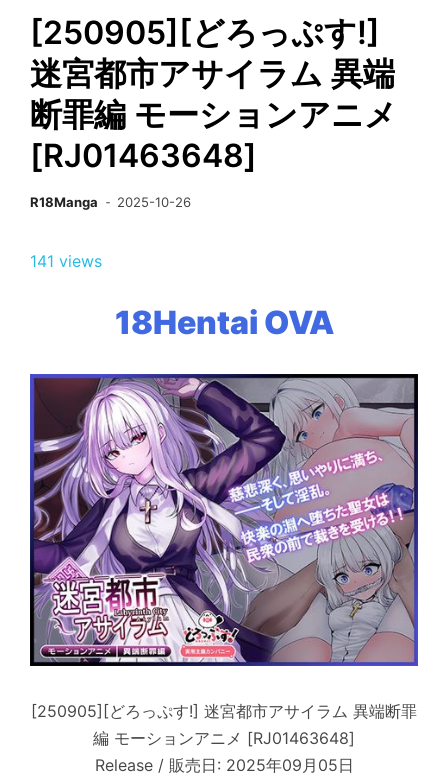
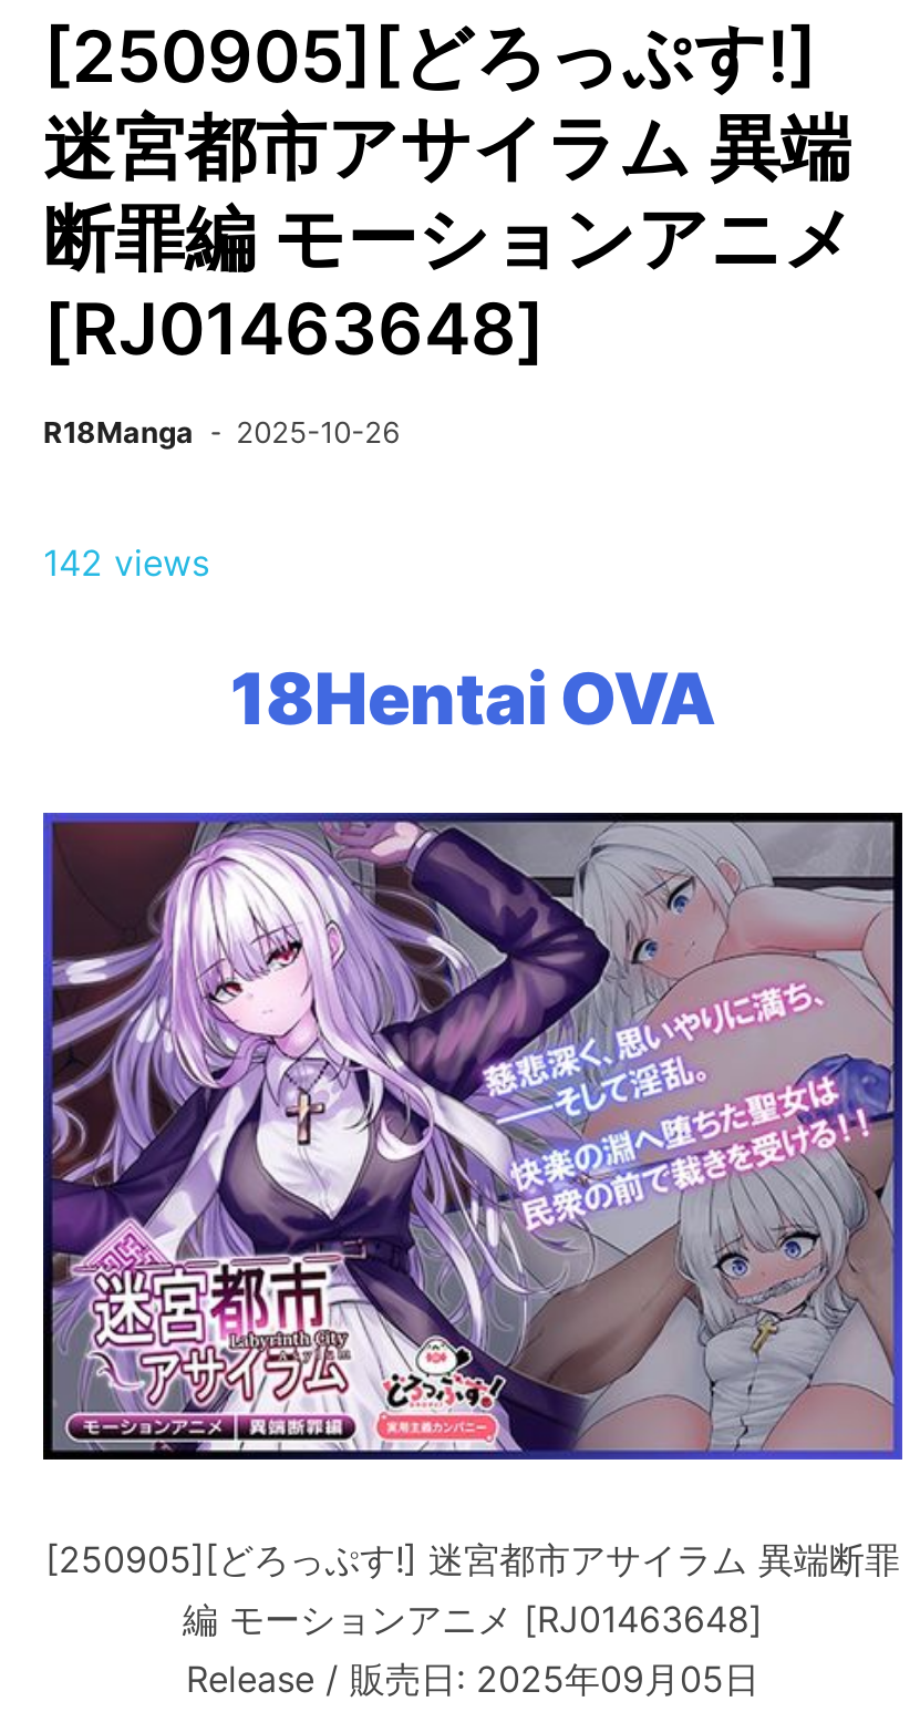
[30,251,102,271] 141 views -> [43,540,209,585] 142 views

